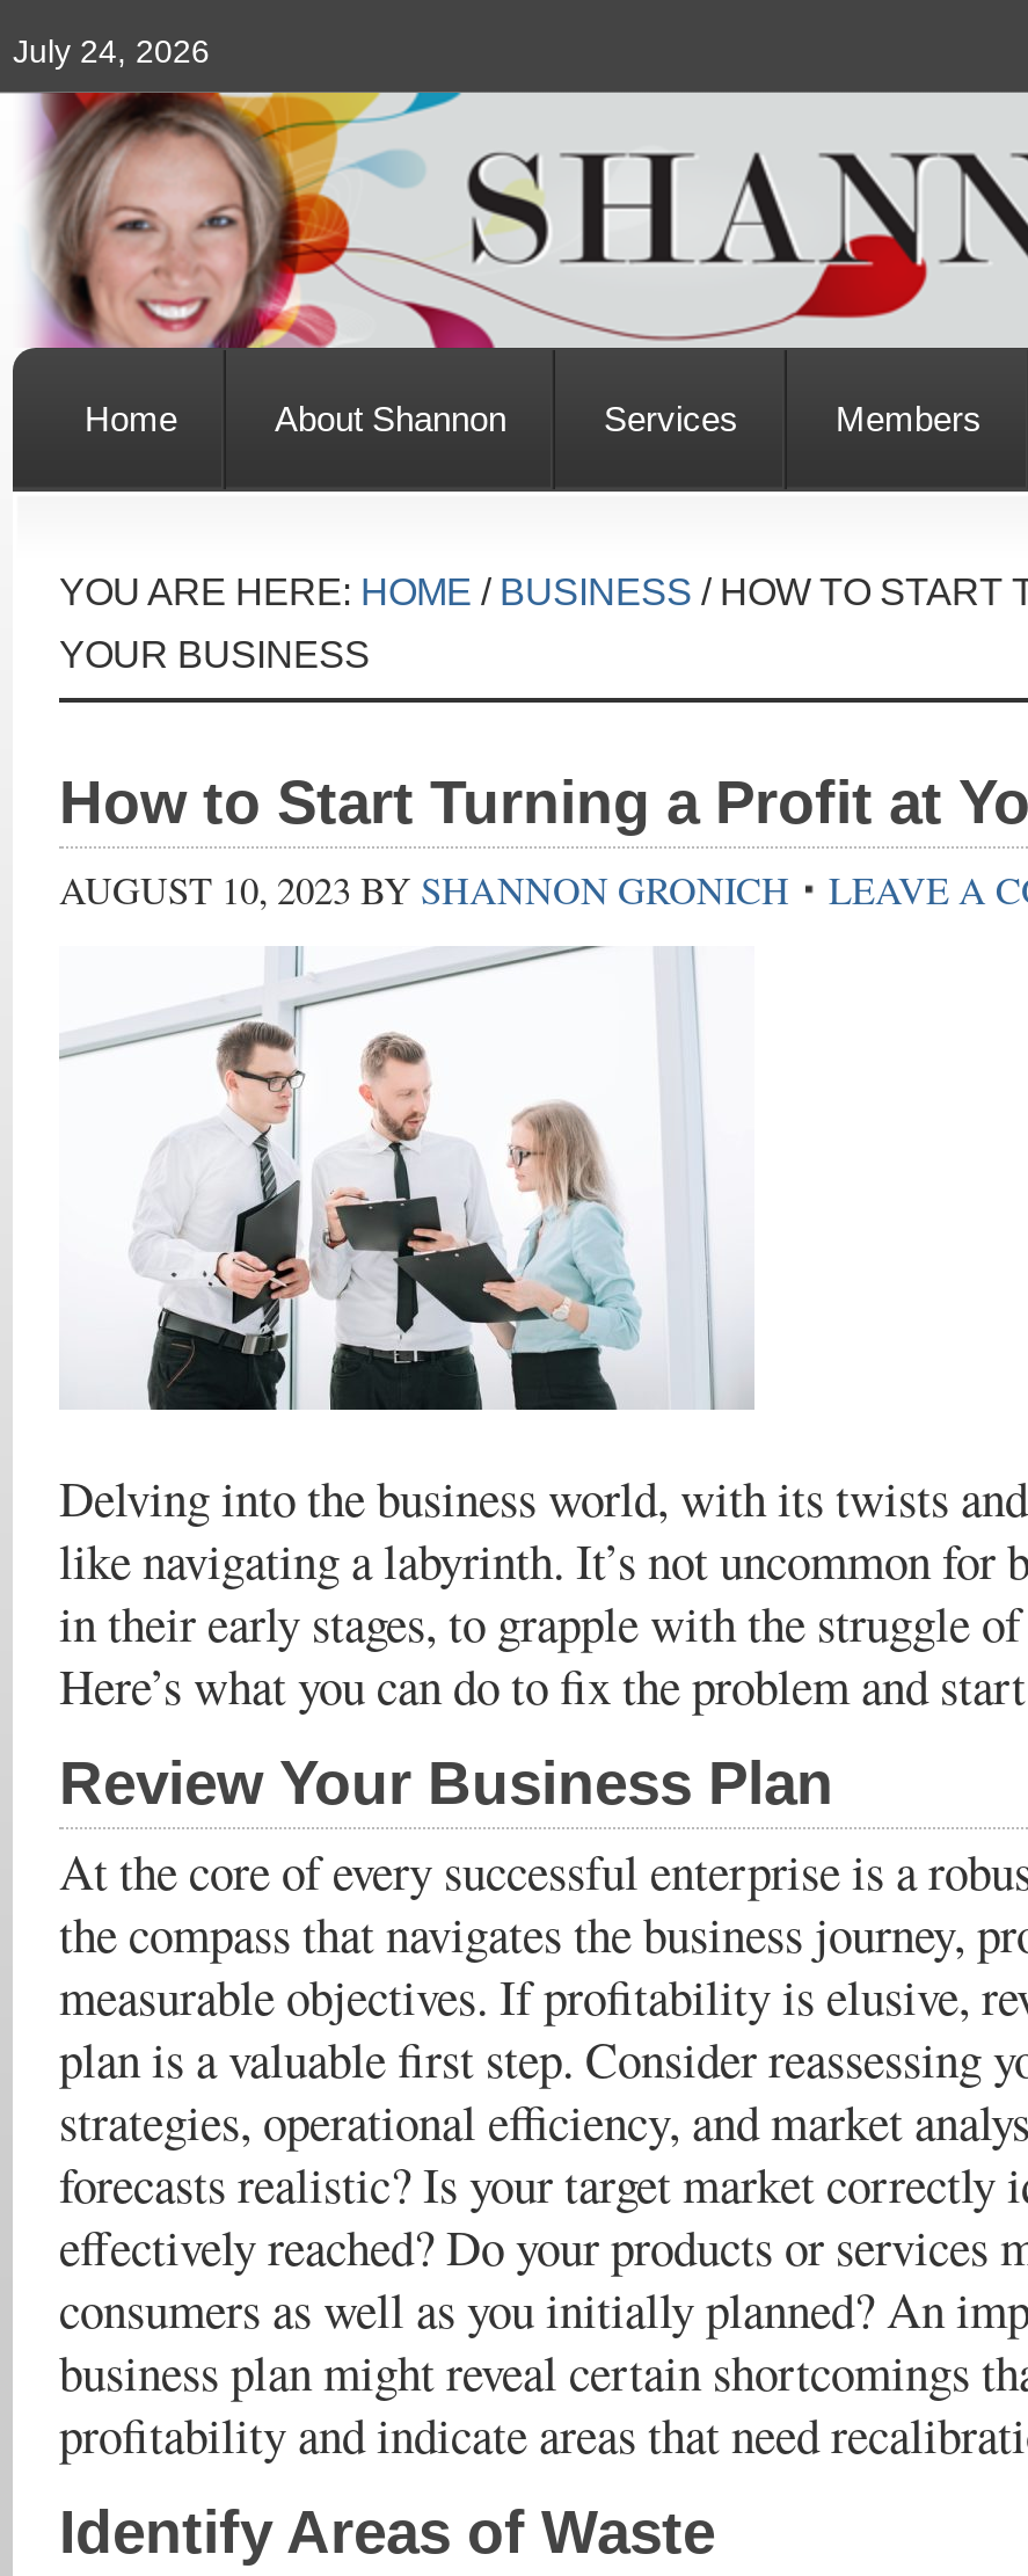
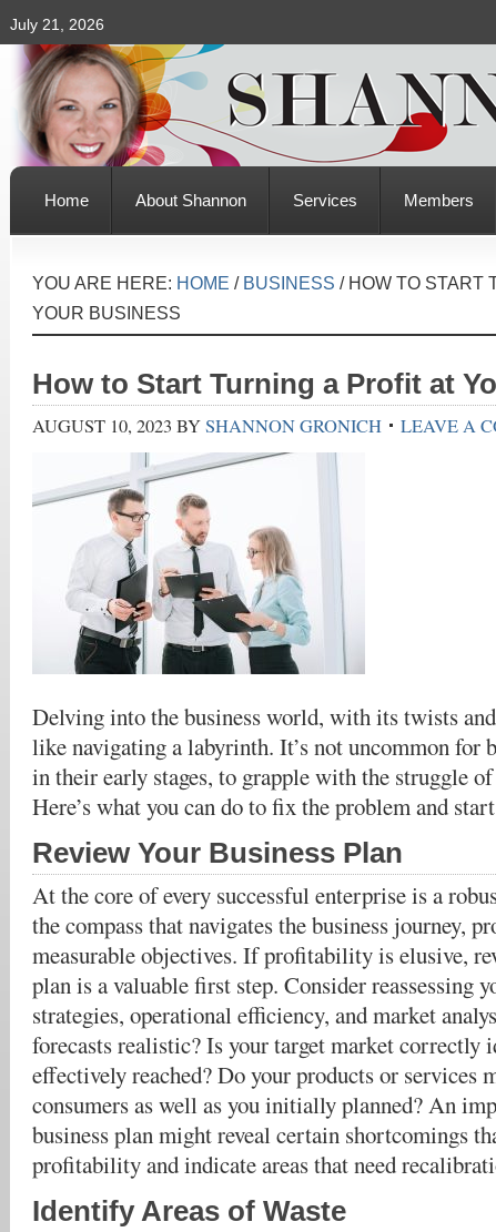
[13,32,210,70] July 24, 2026 -> [10,16,104,33] July 21, 2026

